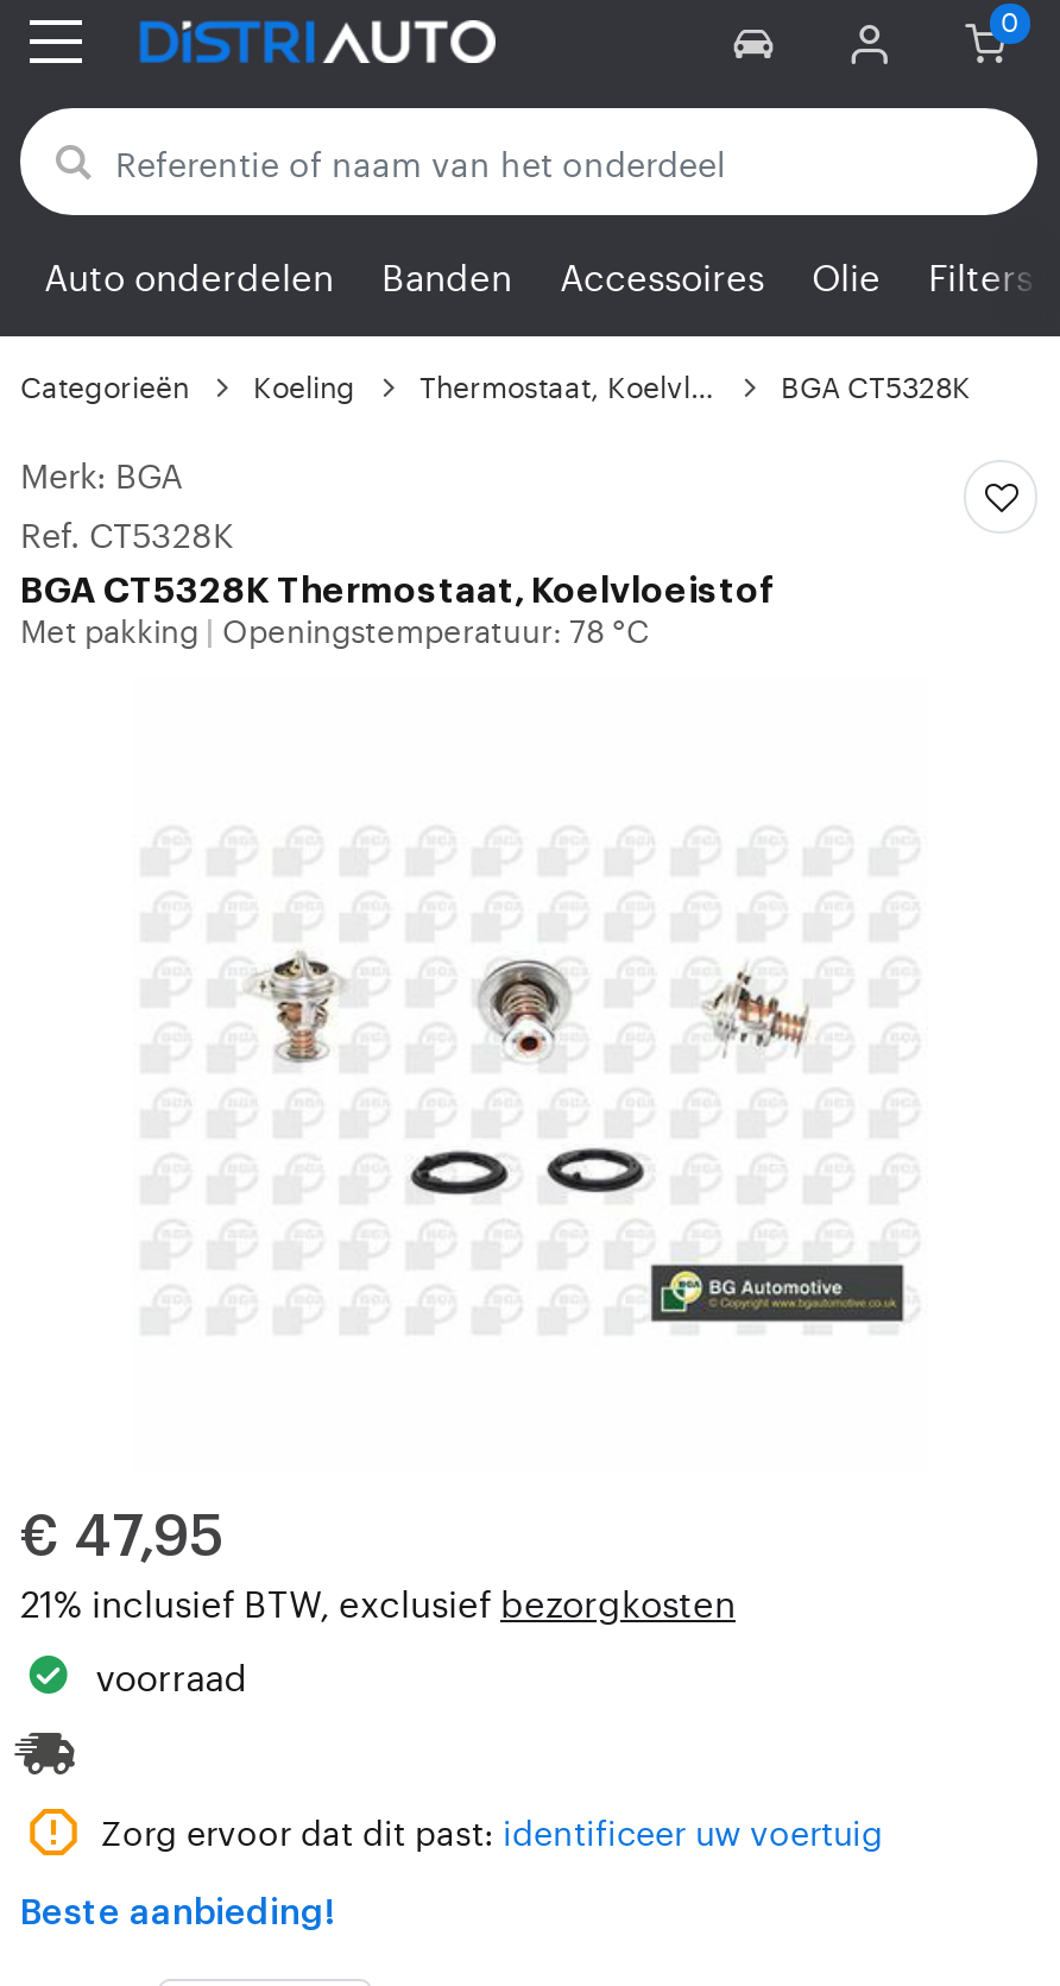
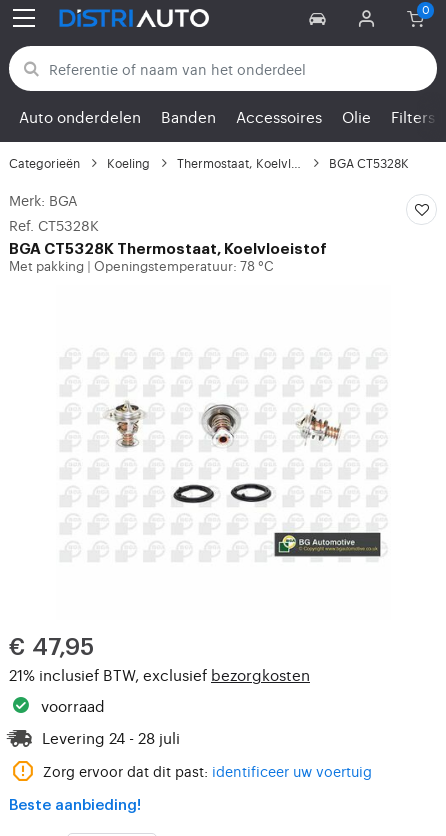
none -> [42,727,180,748] Levering 24 - 28 juli

